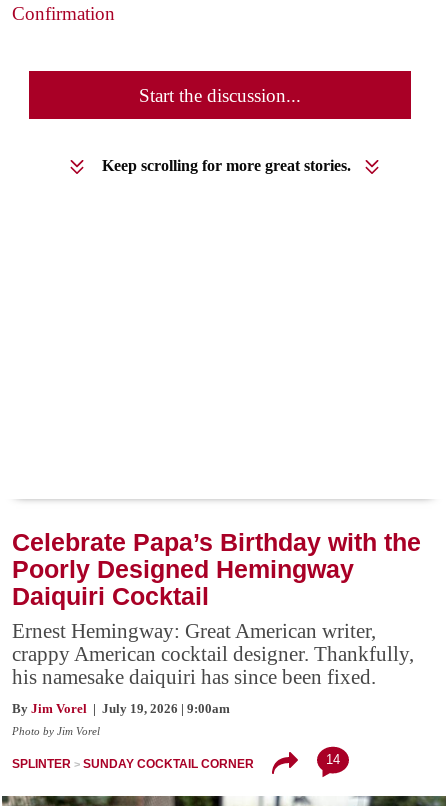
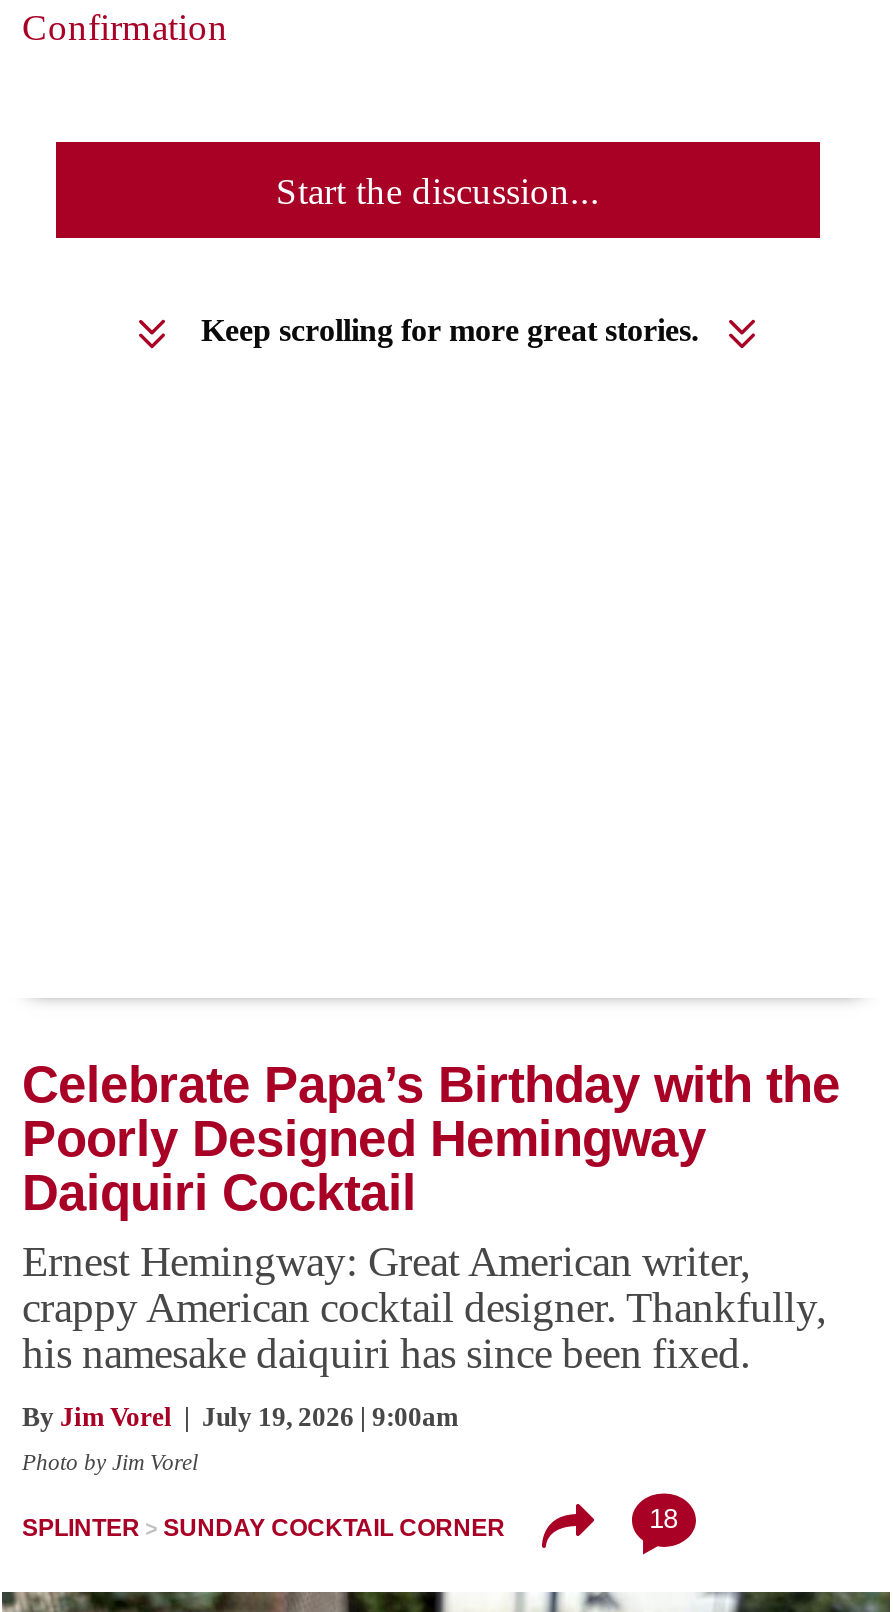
[326,752,340,767] 14 -> [649,1504,677,1534] 18

